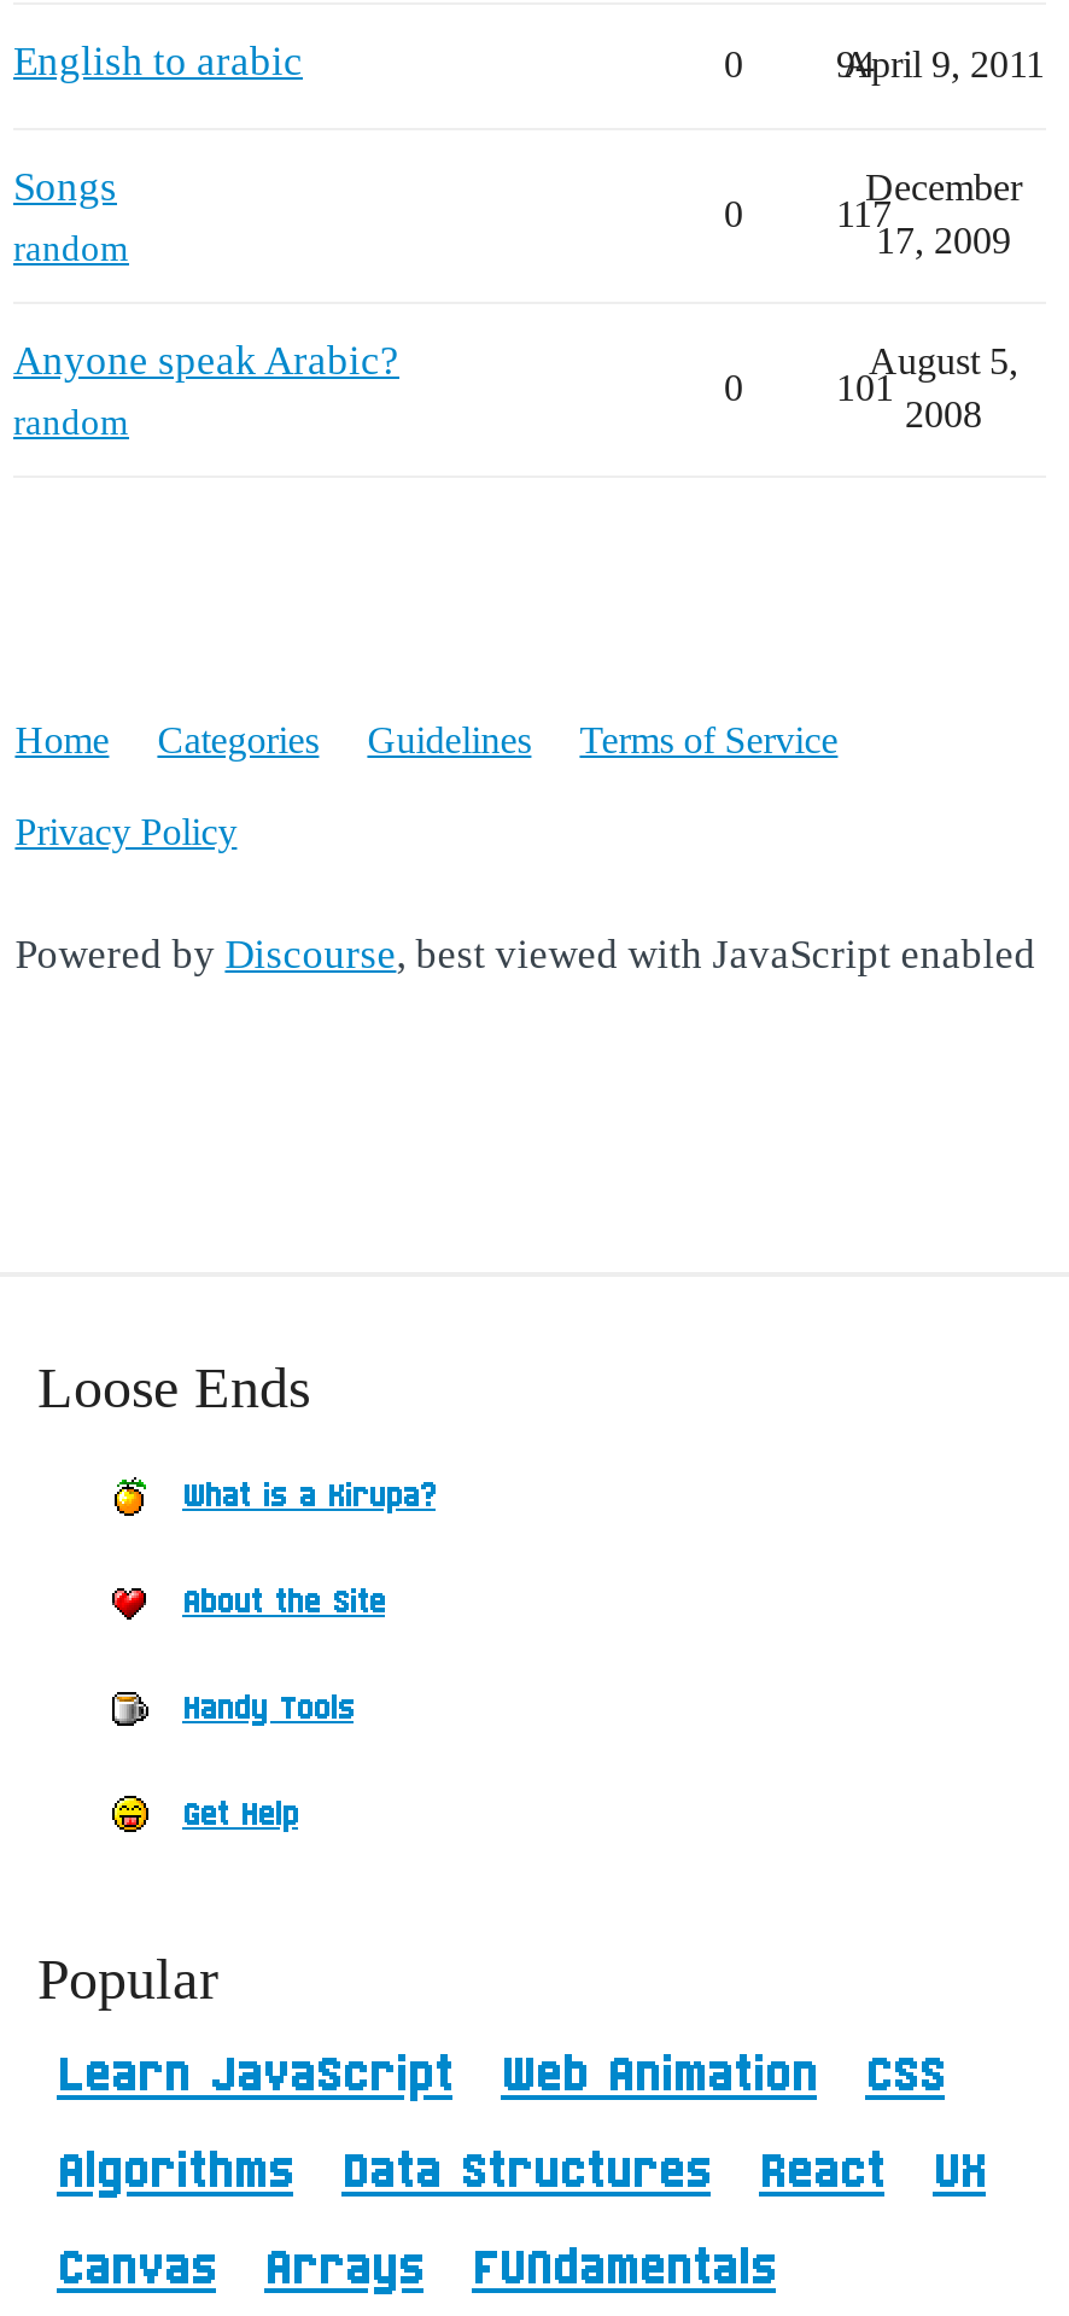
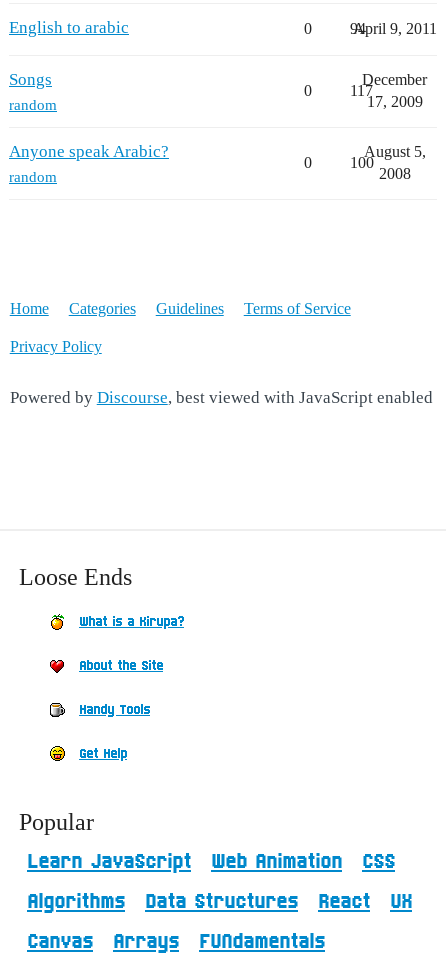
[836,367,894,408] 101 -> [350,154,374,171] 100

